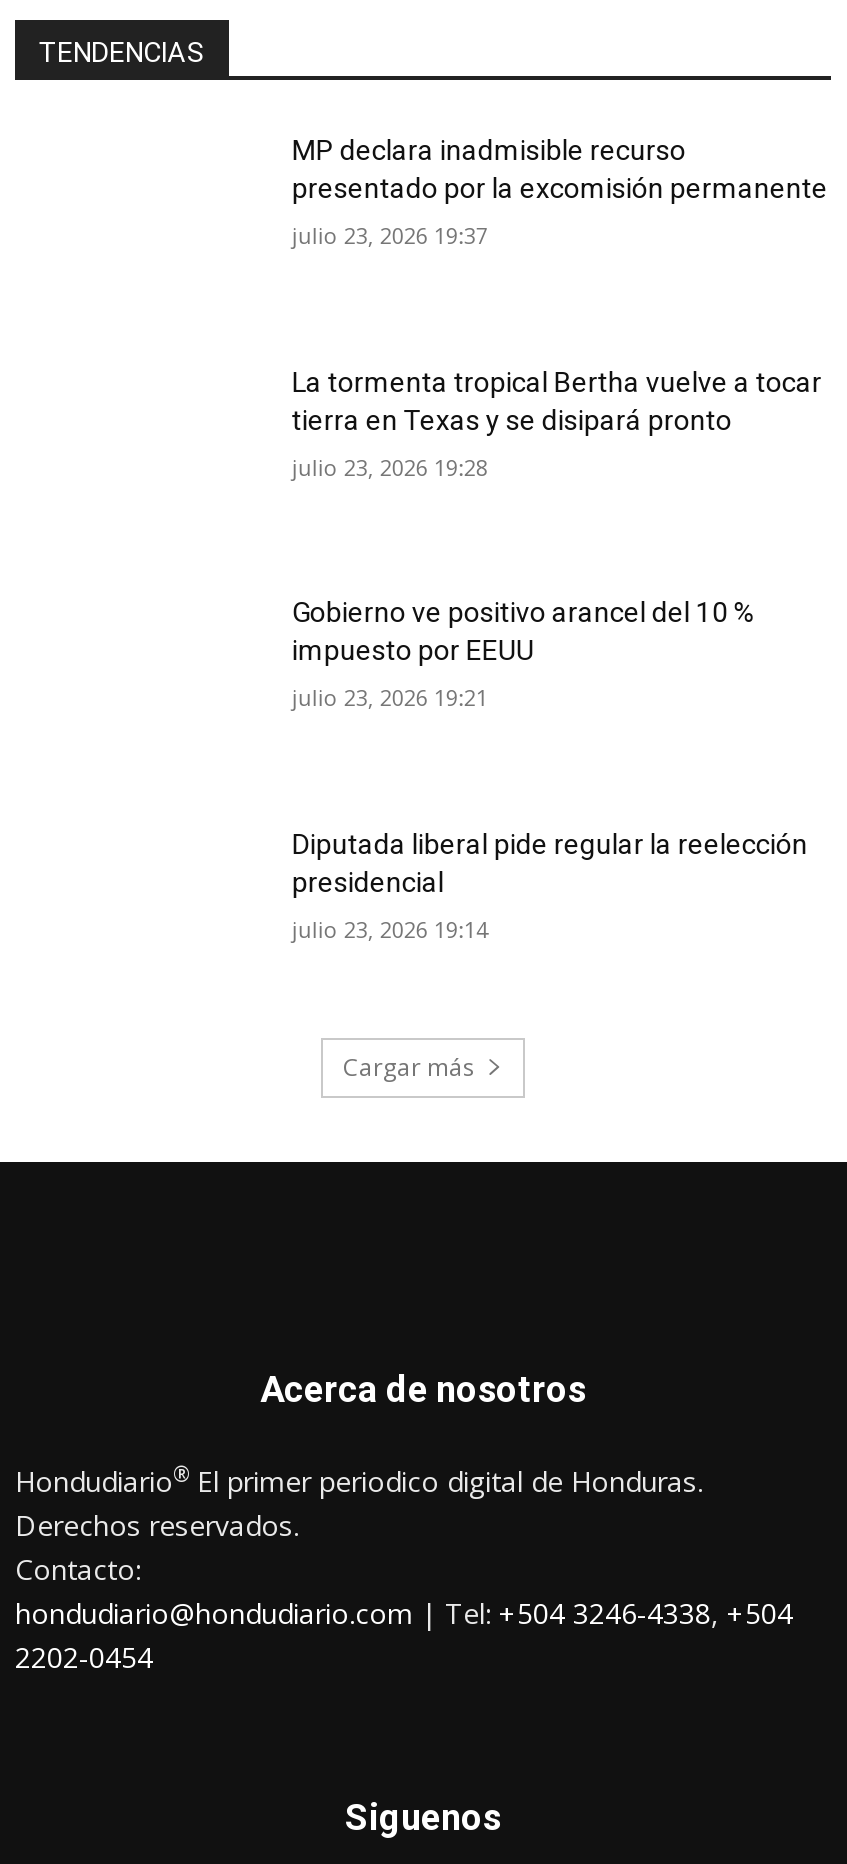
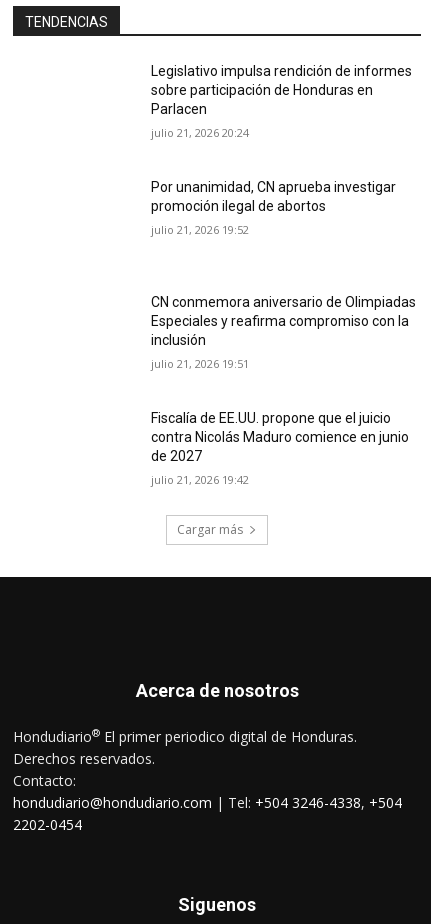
[292,134,828,204] MP declara inadmisible recurso | presentado por la excomisión permanente -> [151,63,412,117] Legislativo impulsa rendición de informes | sobre participación de Honduras en | Parlacen
[292,220,488,250] julio 23, 2026 19:37 -> [151,125,249,140] julio 21, 2026 20:24
[292,366,822,436] La tormenta tropical Bertha vuelve a tocar | tierra en Texas y se disipará pronto -> [151,179,396,214] Por unanimidad, CN aprueba investigar | promoción ilegal de abortos
[292,452,488,482] julio 23, 2026 19:28 -> [151,222,249,237] julio 21, 2026 19:52
[292,597,756,667] Gobierno ve positivo arancel del 10 % | impuesto por EEUU -> [151,294,416,348] CN conmemora aniversario de Olimpiadas | Especiales y reafirma compromiso con la | inclusión
[292,683,488,713] julio 23, 2026 19:21 -> [151,356,249,371] julio 21, 2026 19:51
[292,828,808,898] Diputada liberal pide regular la reelección | presidencial -> [151,410,409,464] Fiscalía de EE.UU. propone que el juicio | contra Nicolás Maduro comience en junio | de 2027
[292,914,488,944] julio 23, 2026 19:14 -> [151,472,249,487] julio 21, 2026 19:42

